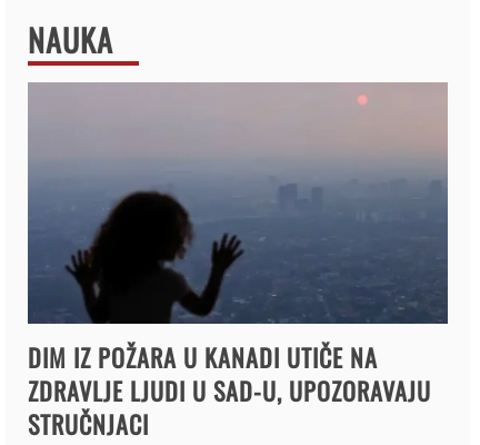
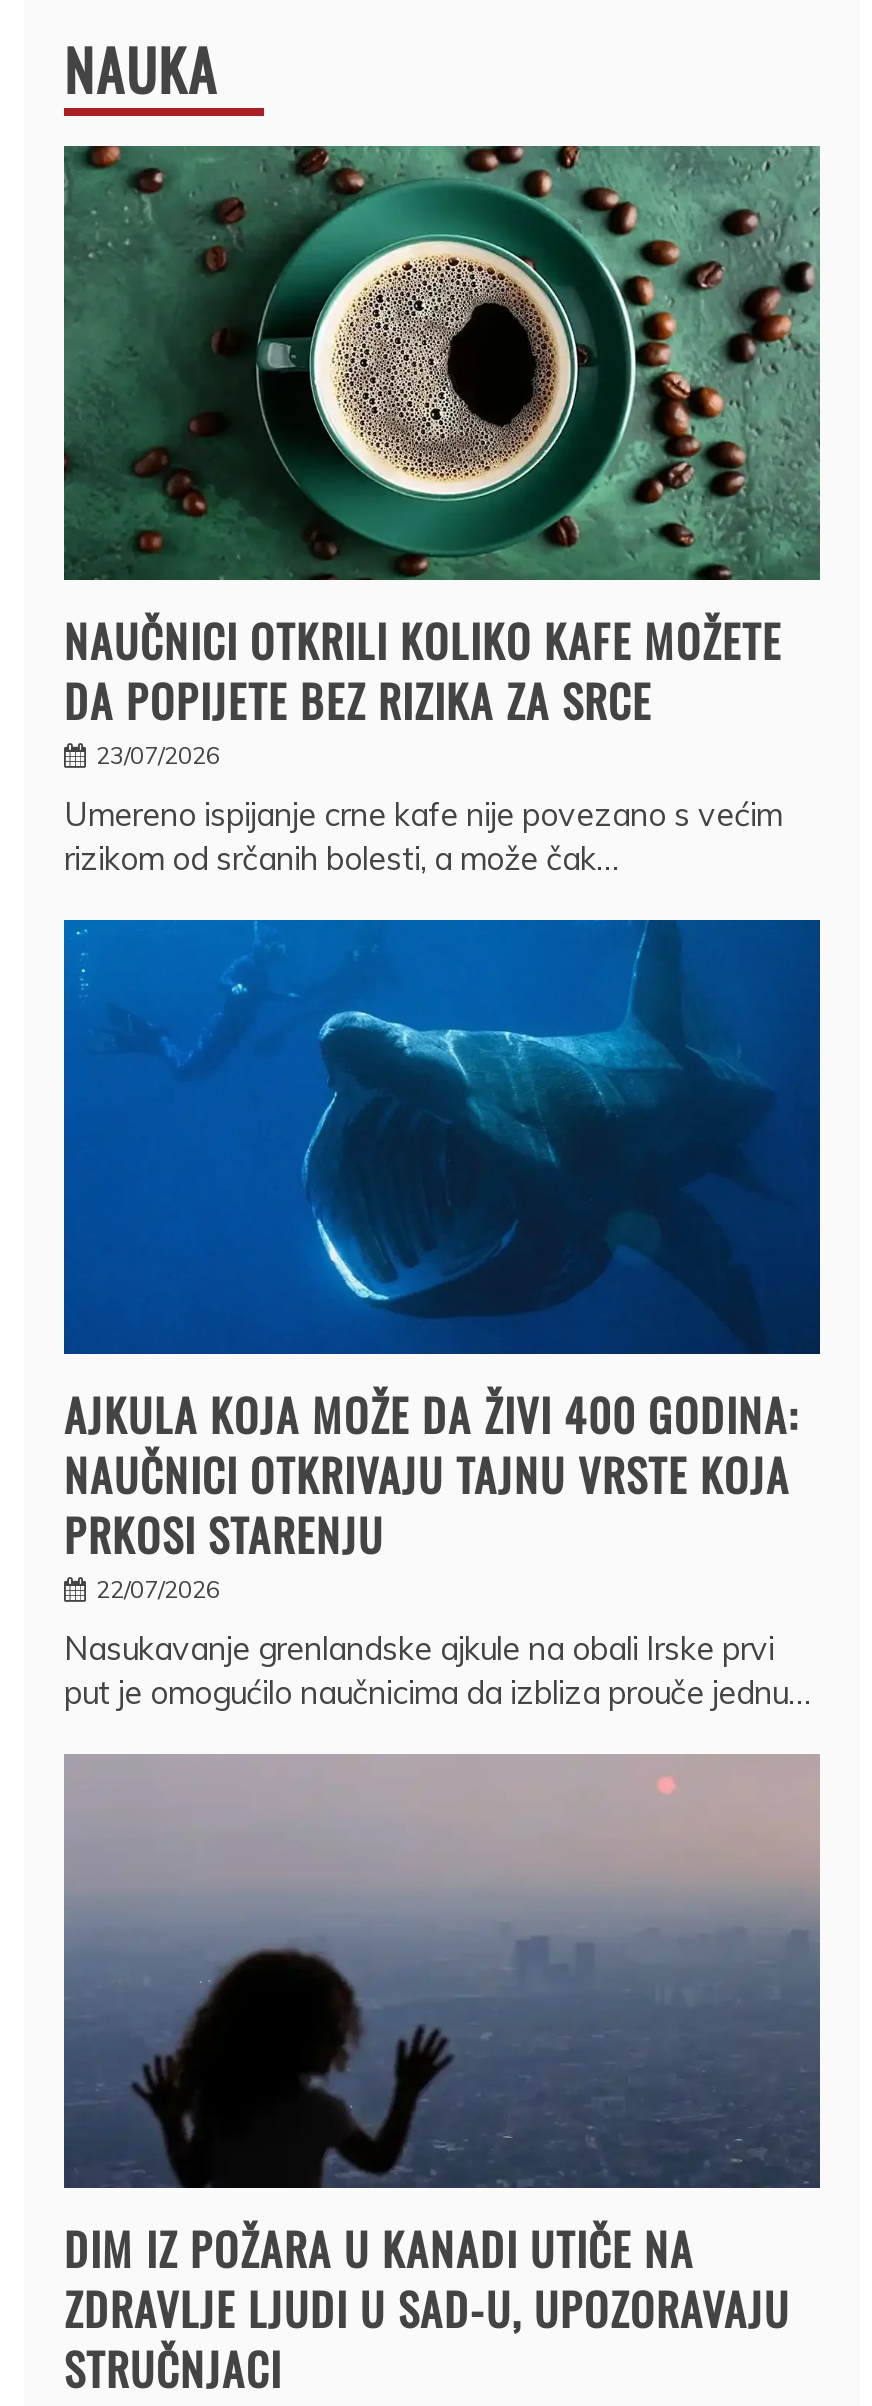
none -> [62,917,822,1713] [image] | AJKULA KOJA MOŽE DA ŽIVI 400 GODINA: | NAUČNICI OTKRIVAJU TAJNU VRSTE KOJA | PRKOSI STARENJU | 22/07/2026 | Nasukavanje grenlandske ajkule na obali Irske prvi | put je omogućilo naučnicima da izbliza prouče jednu…
none -> [64,145,820,879] [image] | NAUČNICI OTKRILI KOLIKO KAFE MOŽETE | DA POPIJETE BEZ RIZIKA ZA SRCE | 23/07/2026 | Umereno ispijanje crne kafe nije povezano s većim | rizikom od srčanih bolesti, a može čak…

